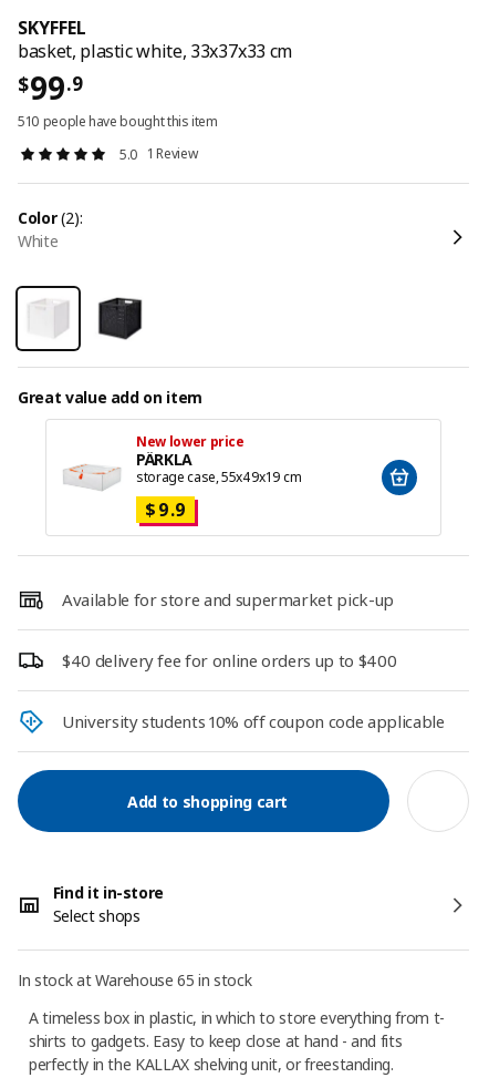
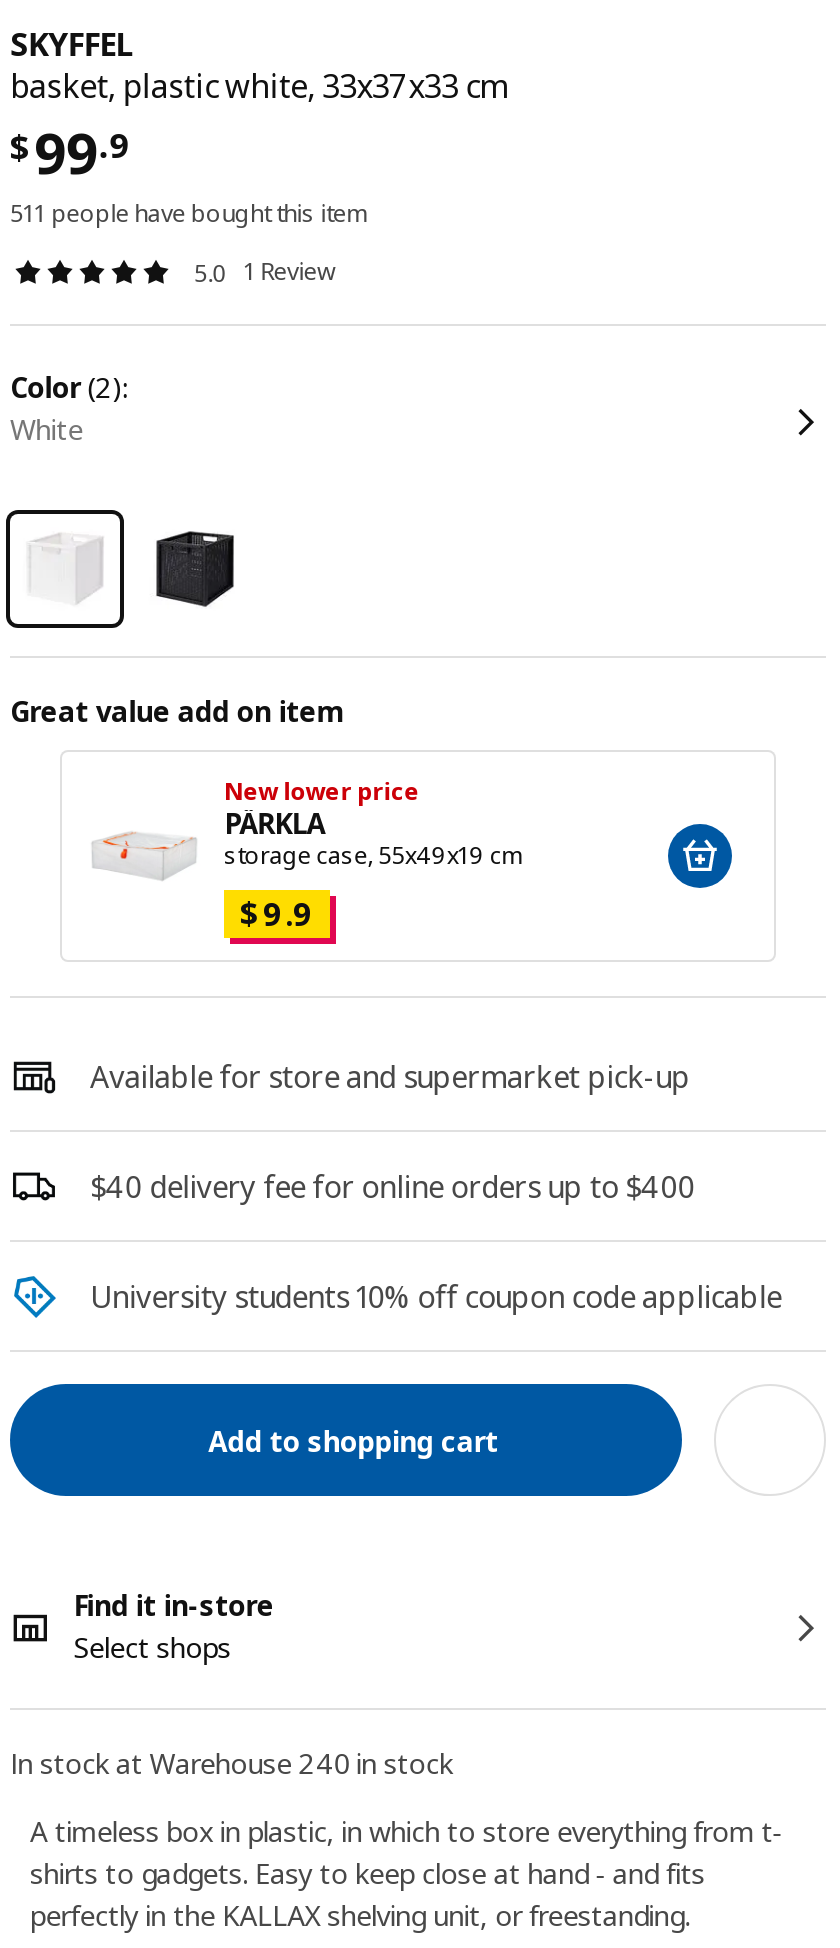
[18,112,218,131] 510 people have bought this item -> [10,196,368,230] 511 people have bought this item
[18,969,252,991] In stock at Warehouse 65 in stock -> [10,1744,452,1782] In stock at Warehouse 240 in stock

